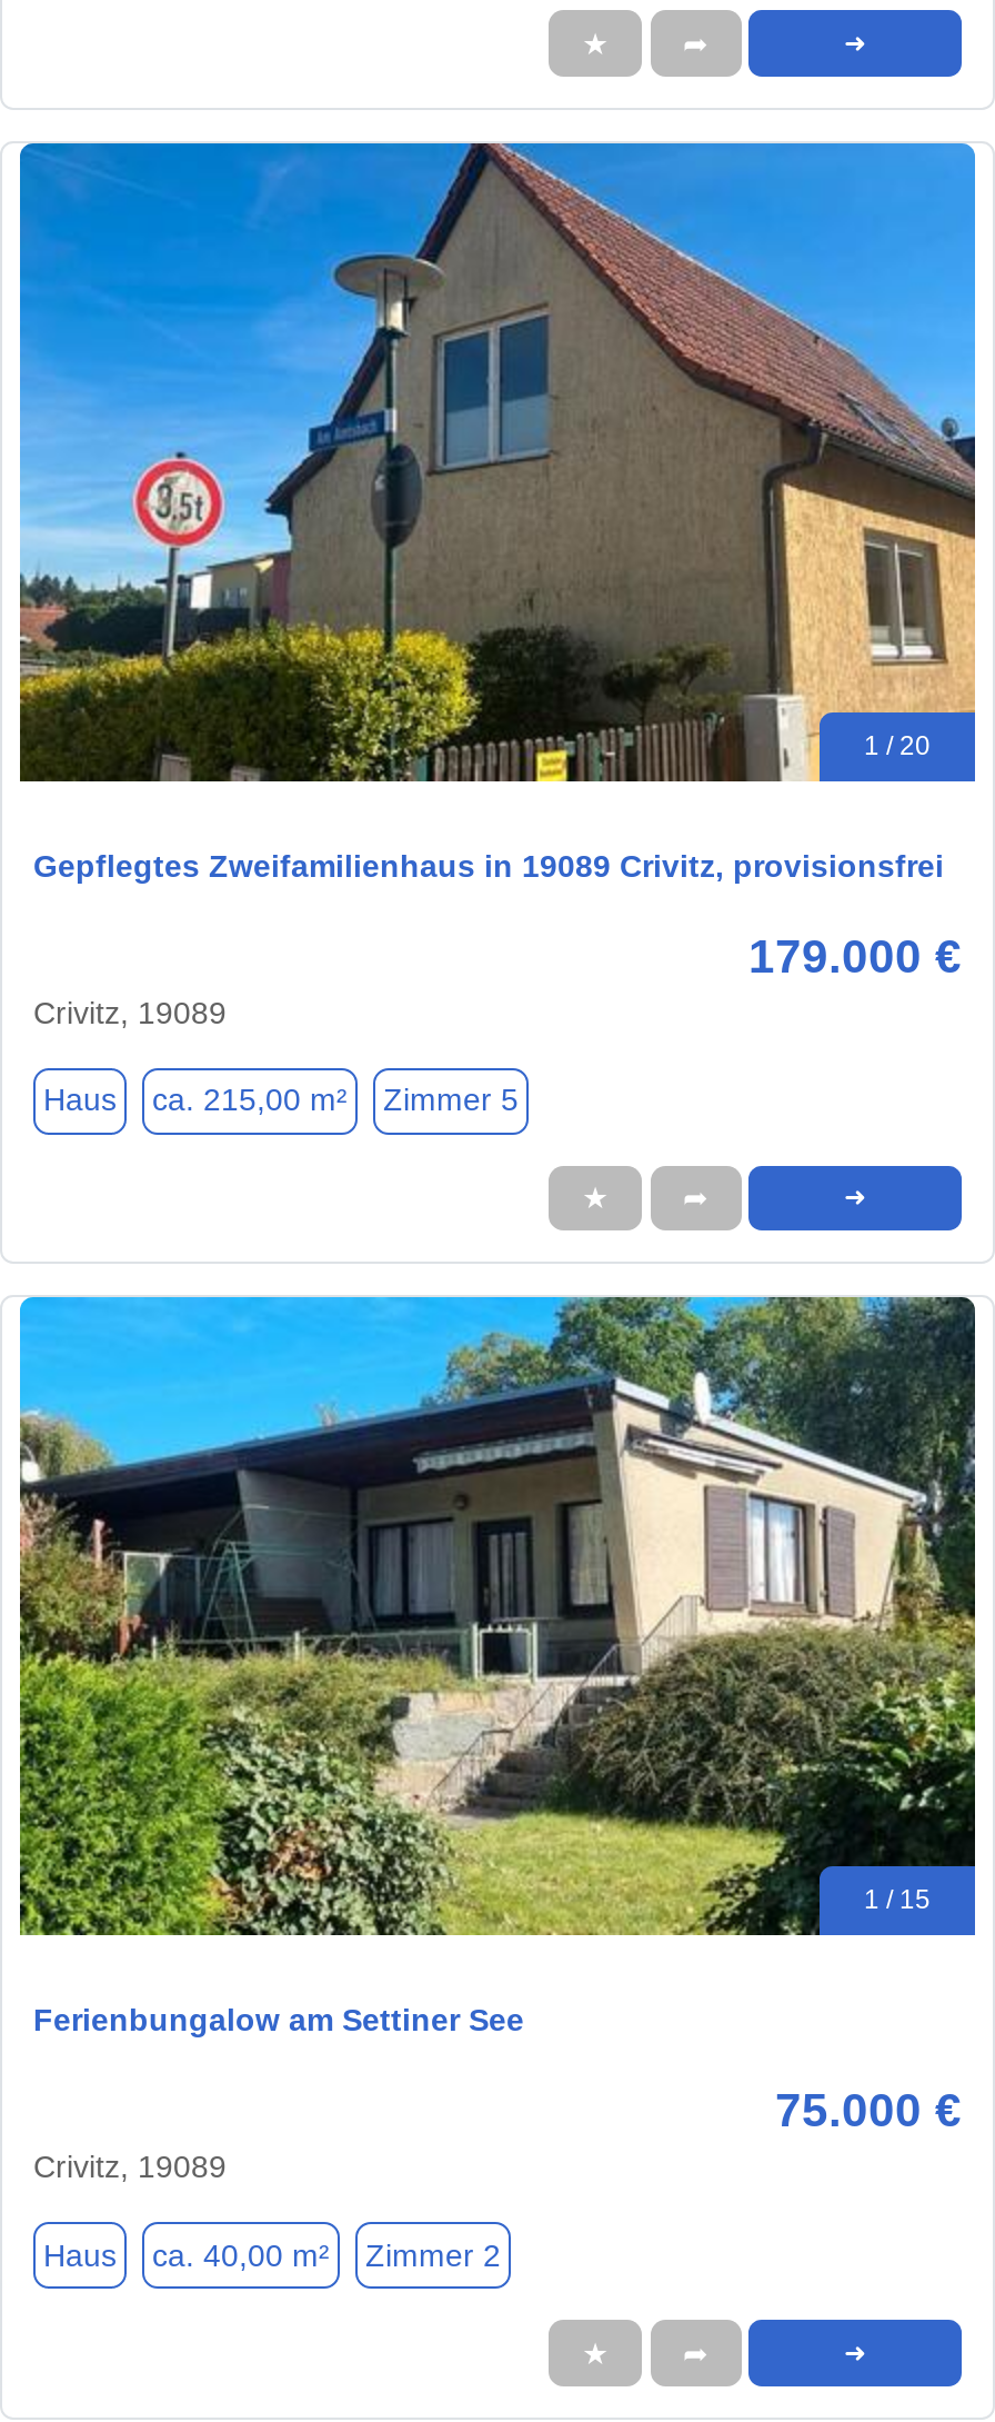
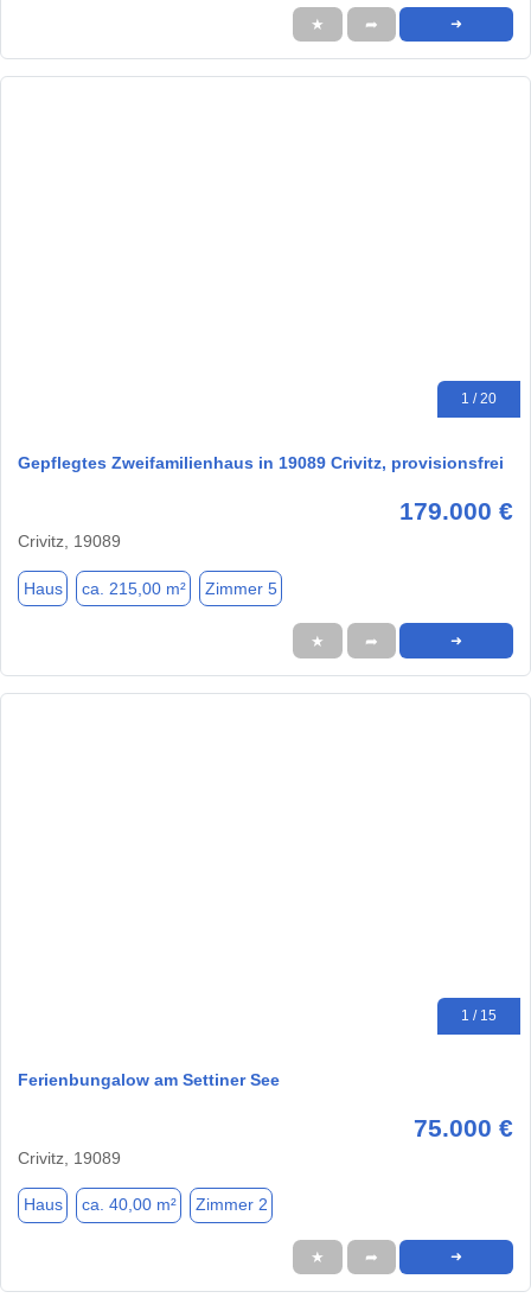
[18,140,977,785] [image] -> none
[18,1294,977,1938] [image] -> none

